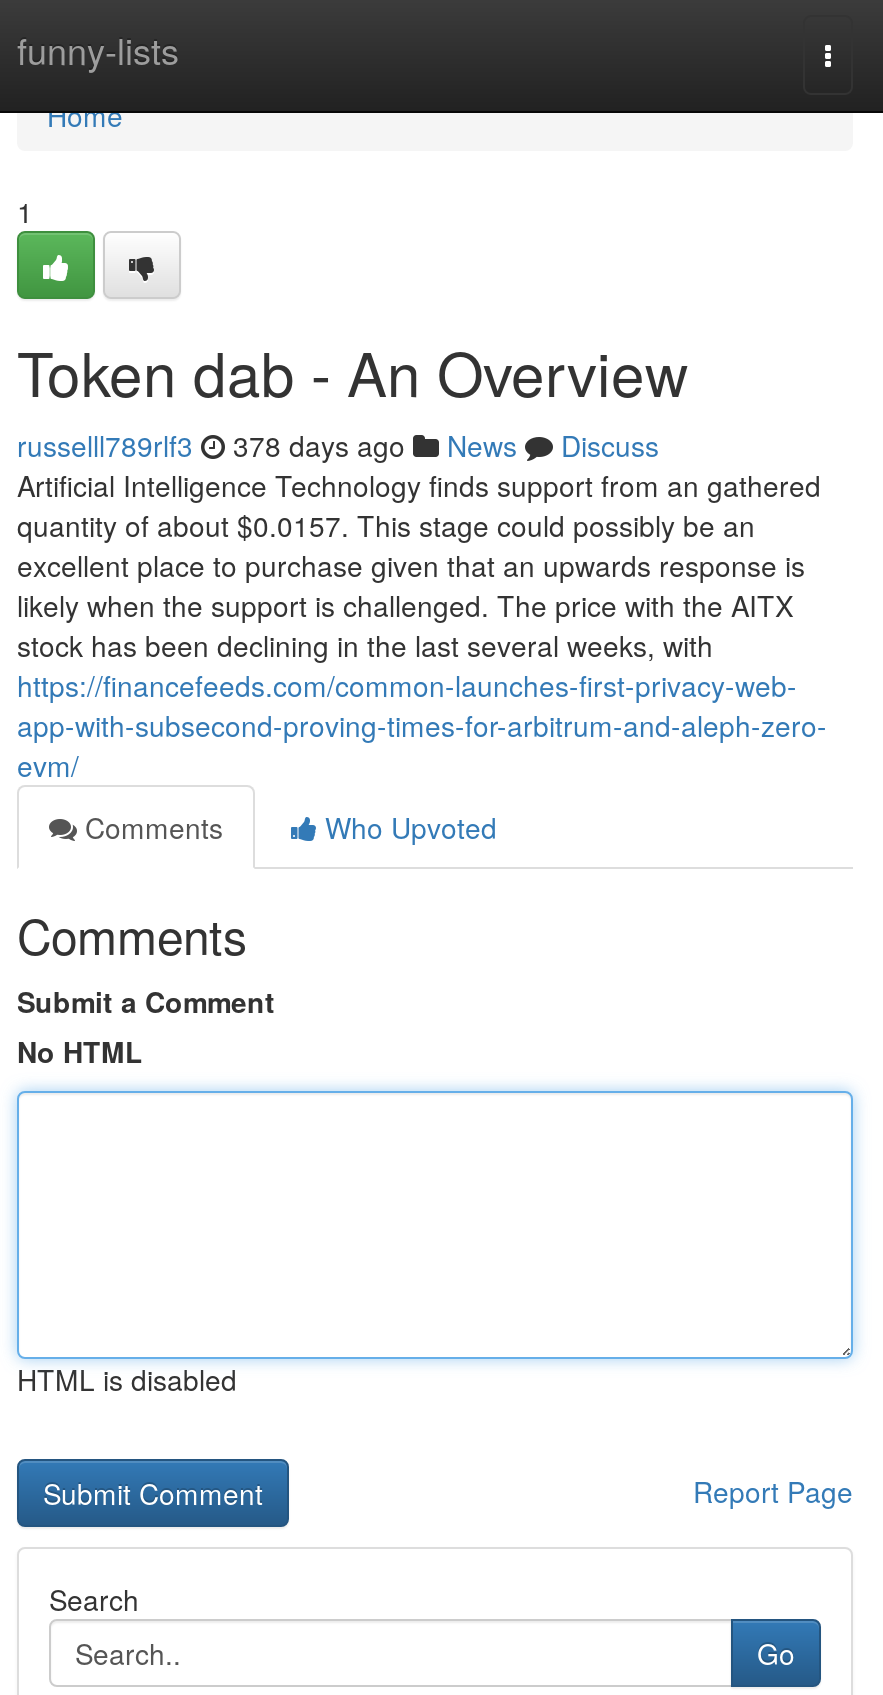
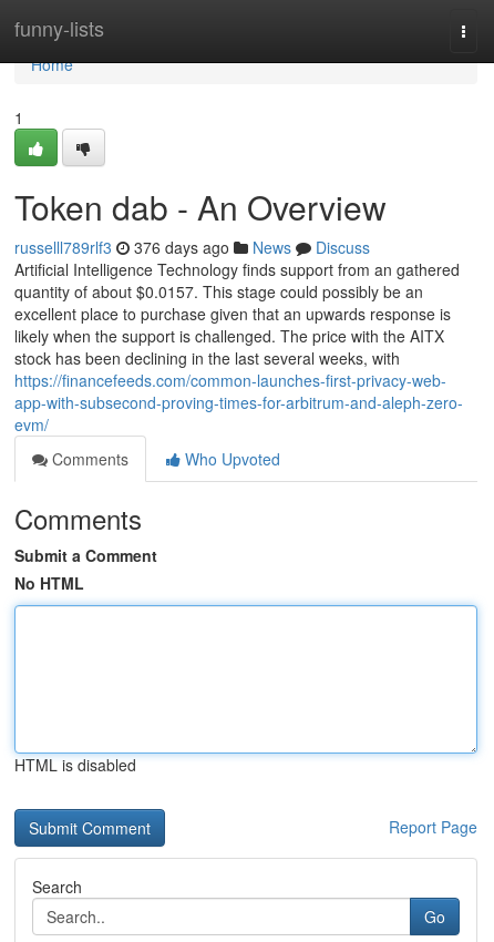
[17,425,659,465] russelll789rlf3 378 days ago News Discuss -> [14,236,370,258] russelll789rlf3 376 days ago News Discuss

